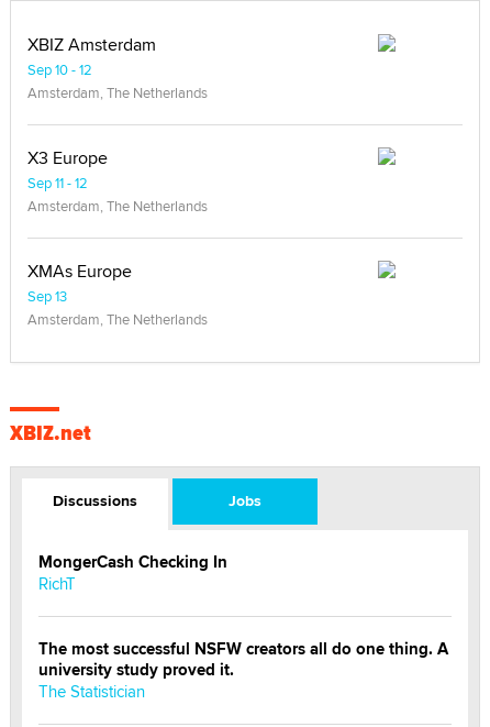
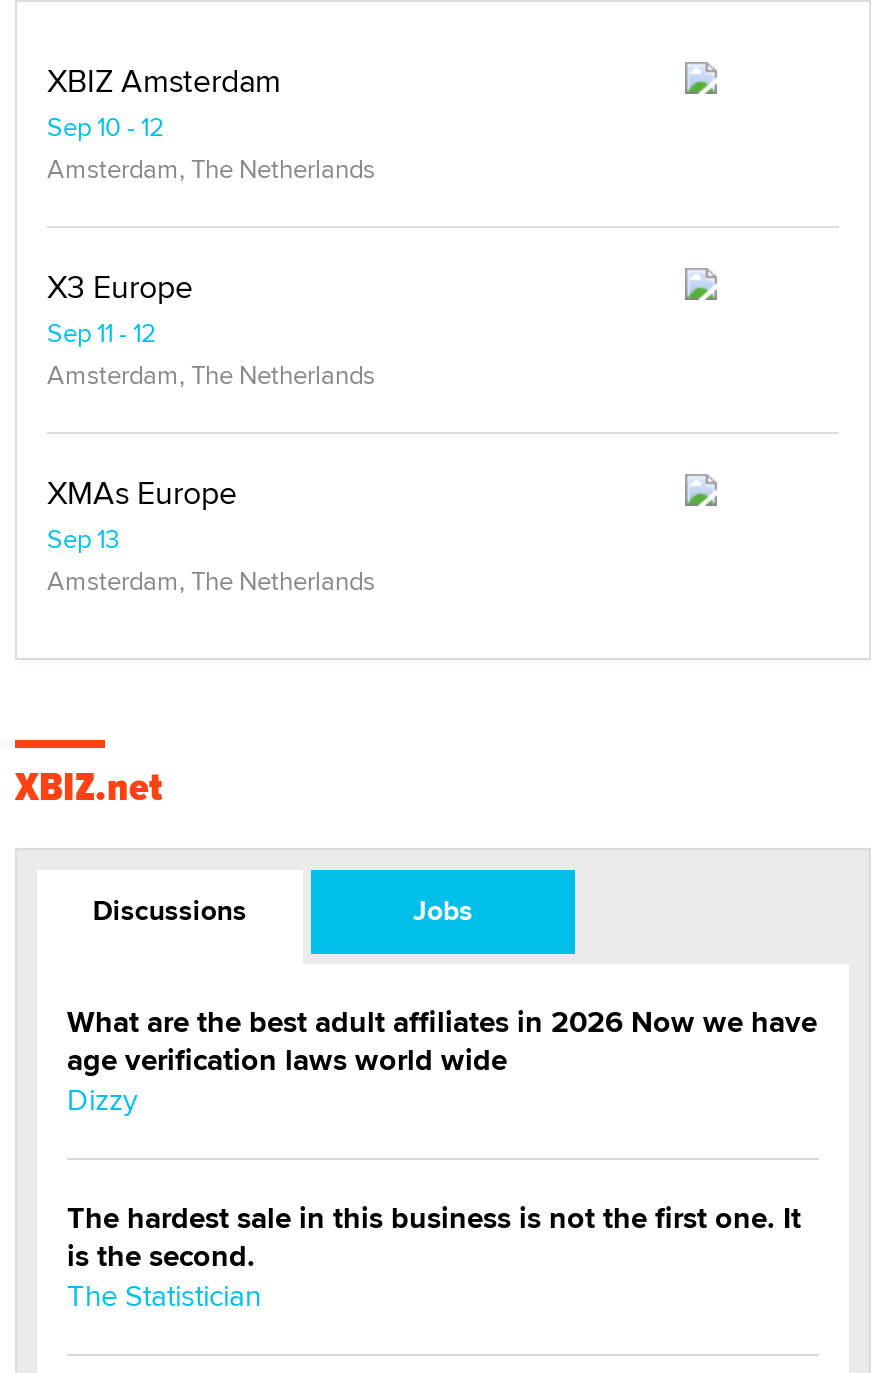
[38,550,227,595] MongerCash Checking In | RichT -> [67,1000,817,1120] What are the best adult affiliates in 2026 Now we have | age verification laws world wide | Dizzy
[38,637,448,682] The most successful NSFW creators all do one thing. A | university study proved it. -> [67,1196,801,1278] The hardest sale in this business is not the first one. It | is the second.

